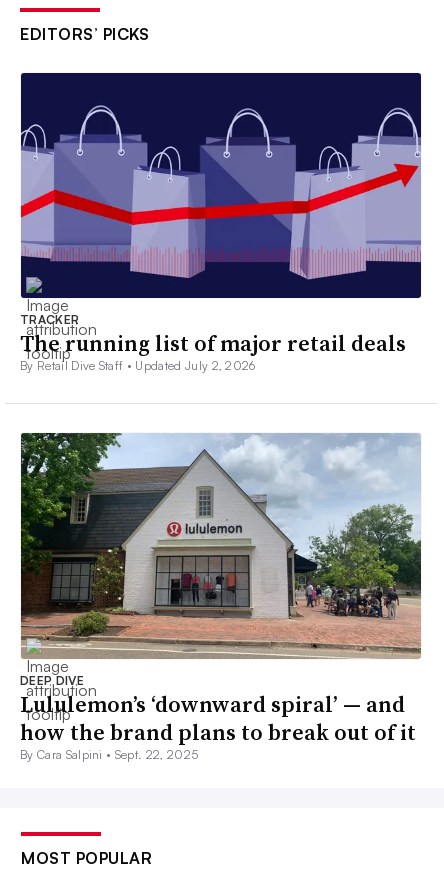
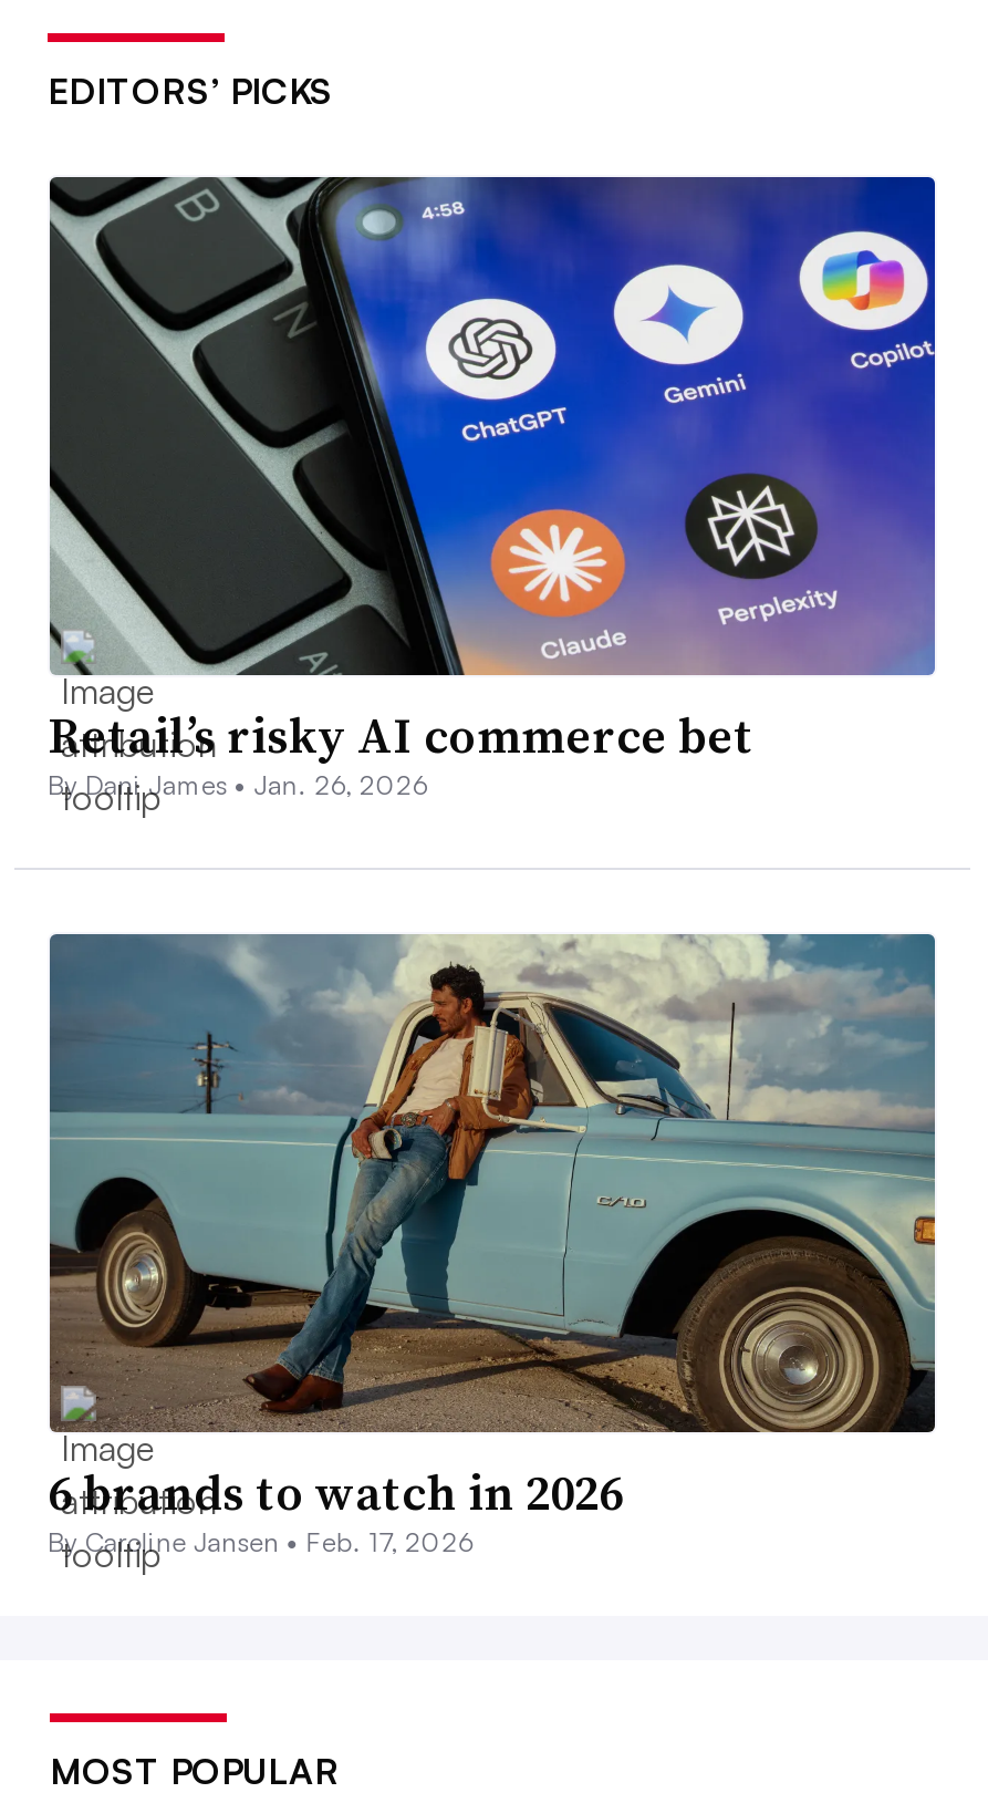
[20,72,422,299] [image] -> [50,175,935,582] [image]
[20,312,406,373] TRACKER | The running list of major retail deals | By Retail Dive Staff • Updated July 2, 2026 -> [48,702,753,801] Retail’s risky AI commerce bet | By Dani James • Jan. 26, 2026
[20,432,421,762] [image] | DEEP DIVE | Lululemon’s ‘downward spiral’ — and | how the brand plans to break out of it | By Cara Salpini • Sept. 22, 2025 -> [48,932,937,1558] [image] | 6 brands to watch in 2026 | By Caroline Jansen • Feb. 17, 2026

